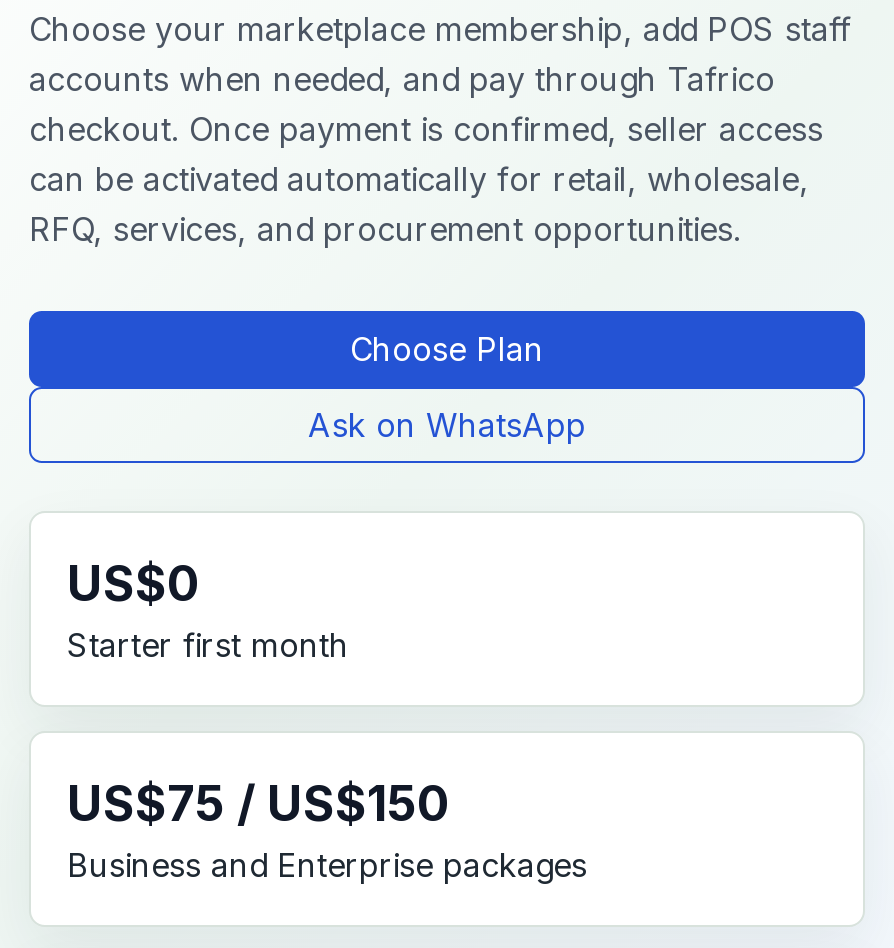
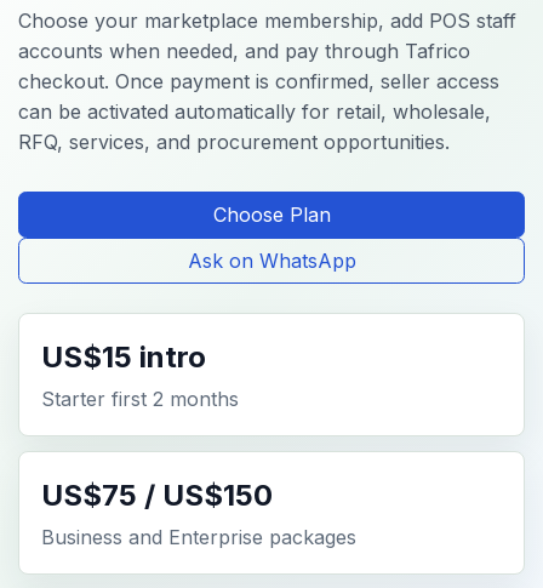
[67,555,349,665] US$0 | Starter first month -> [41,339,239,411] US$15 intro | Starter first 2 months

